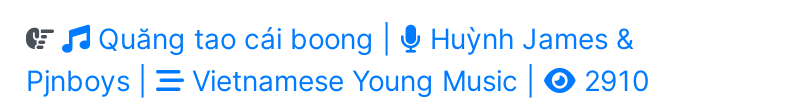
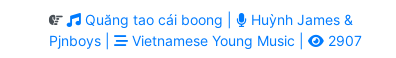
[576,62,650,96] 2910 -> [324,32,362,49] 2907

